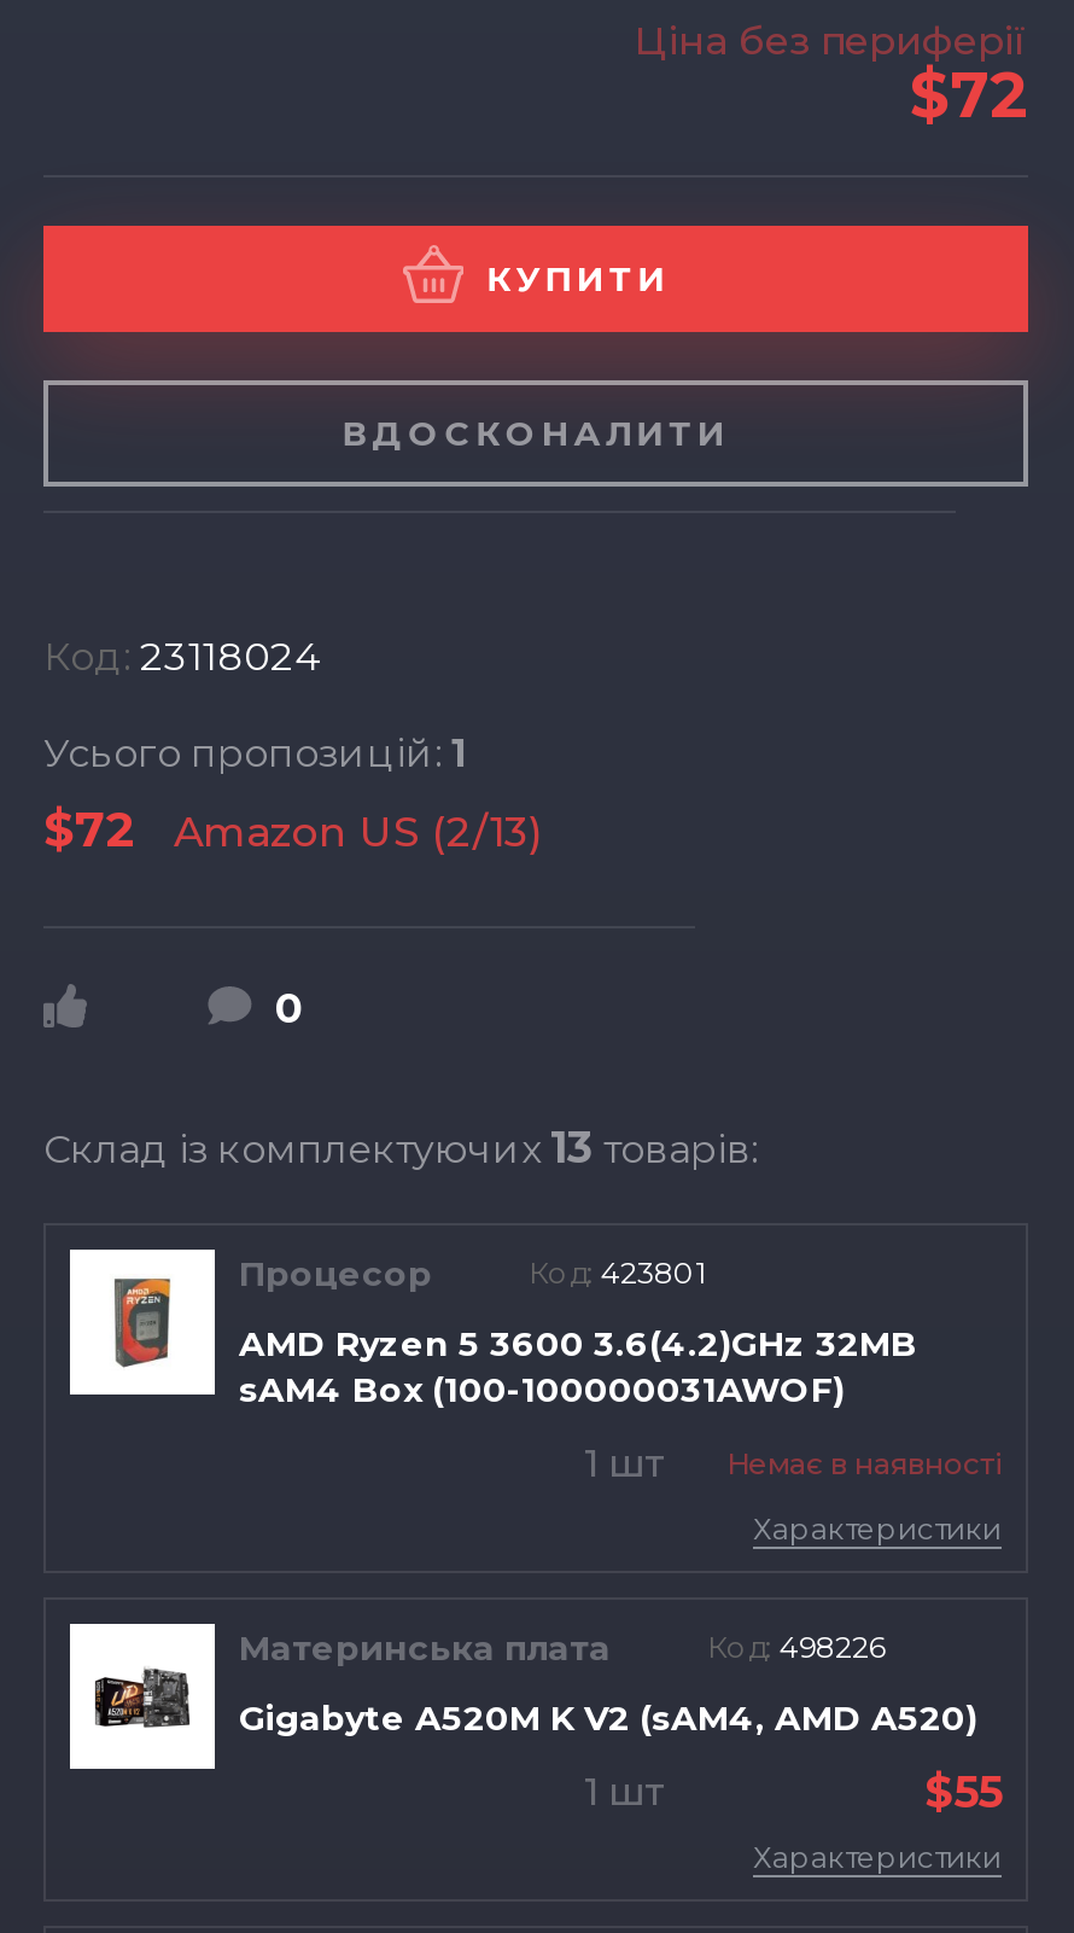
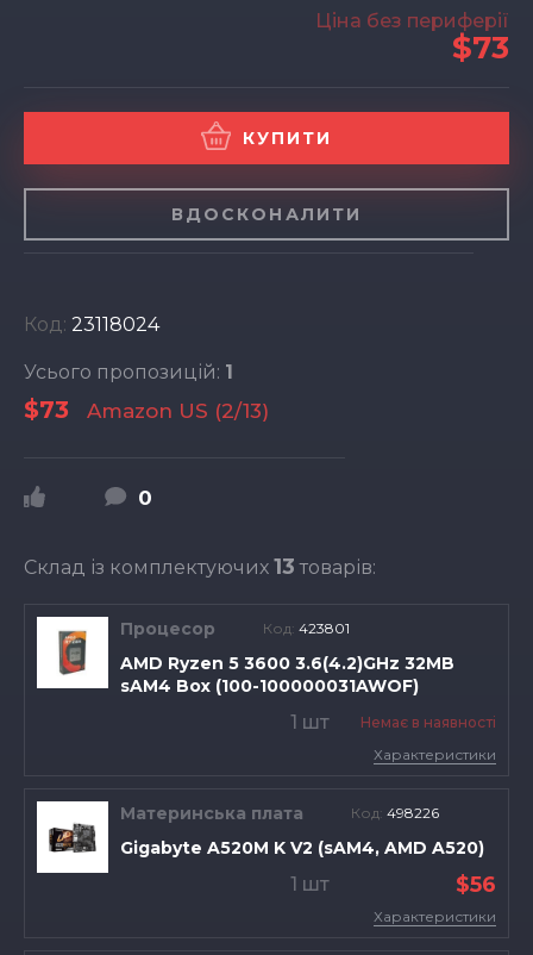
[910,57,1028,134] $72 -> [452,29,509,67] $73
[43,800,543,858] $72 Amazon US (2/13) -> [24,395,269,424] $73 Amazon US (2/13)
[924,1766,1002,1820] $55 -> [456,872,496,898] $56

